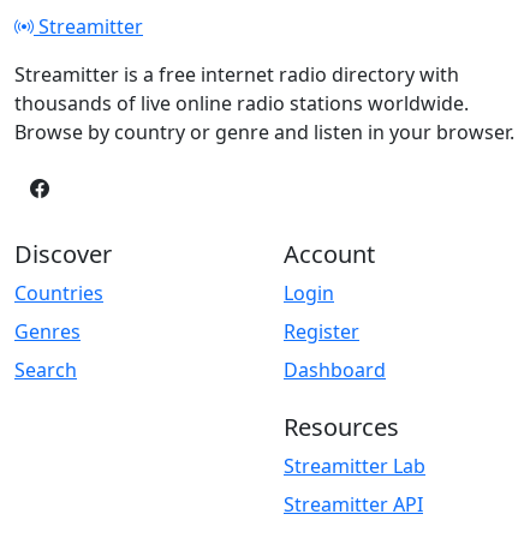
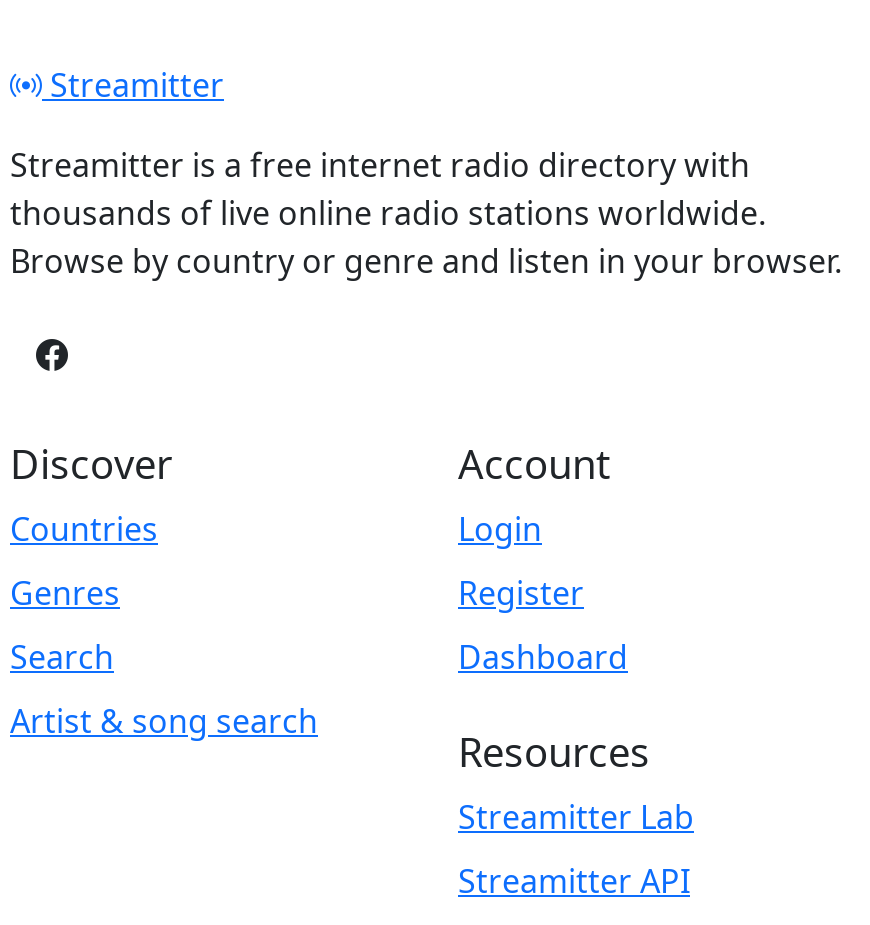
none -> [10,698,318,742] Artist & song search

